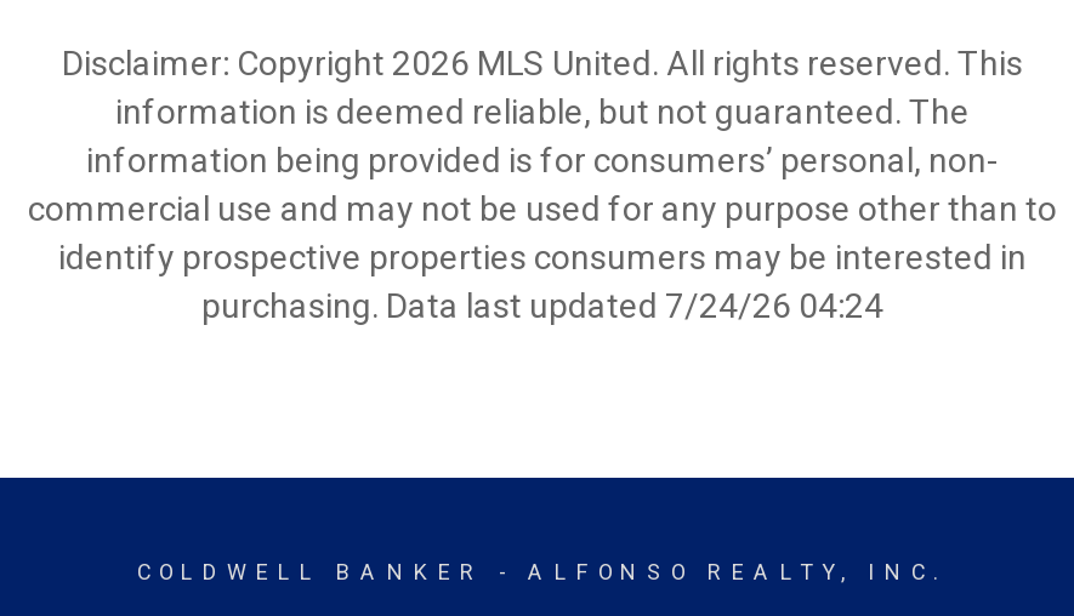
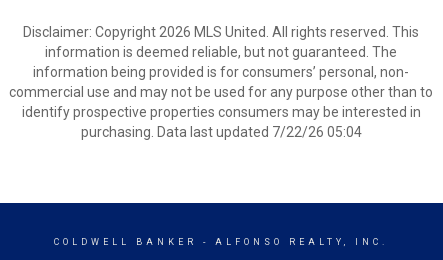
[201,286,883,325] purchasing. Data last updated 7/24/26 04:24 -> [80,124,361,140] purchasing. Data last updated 7/22/26 05:04

